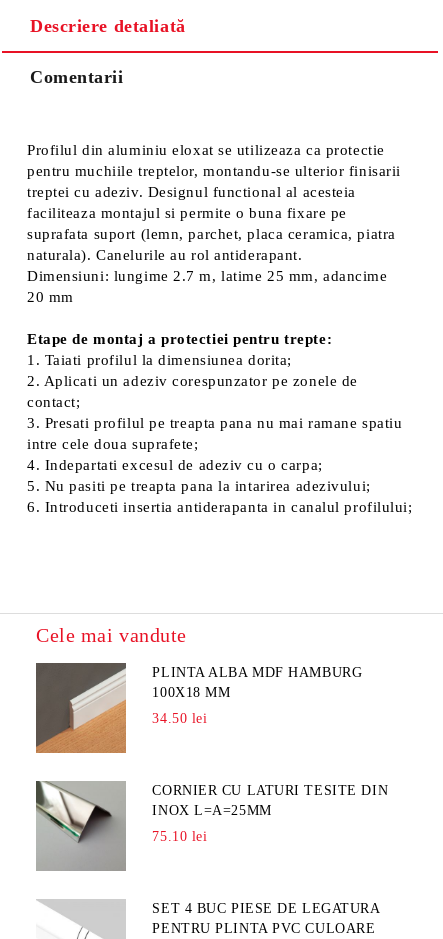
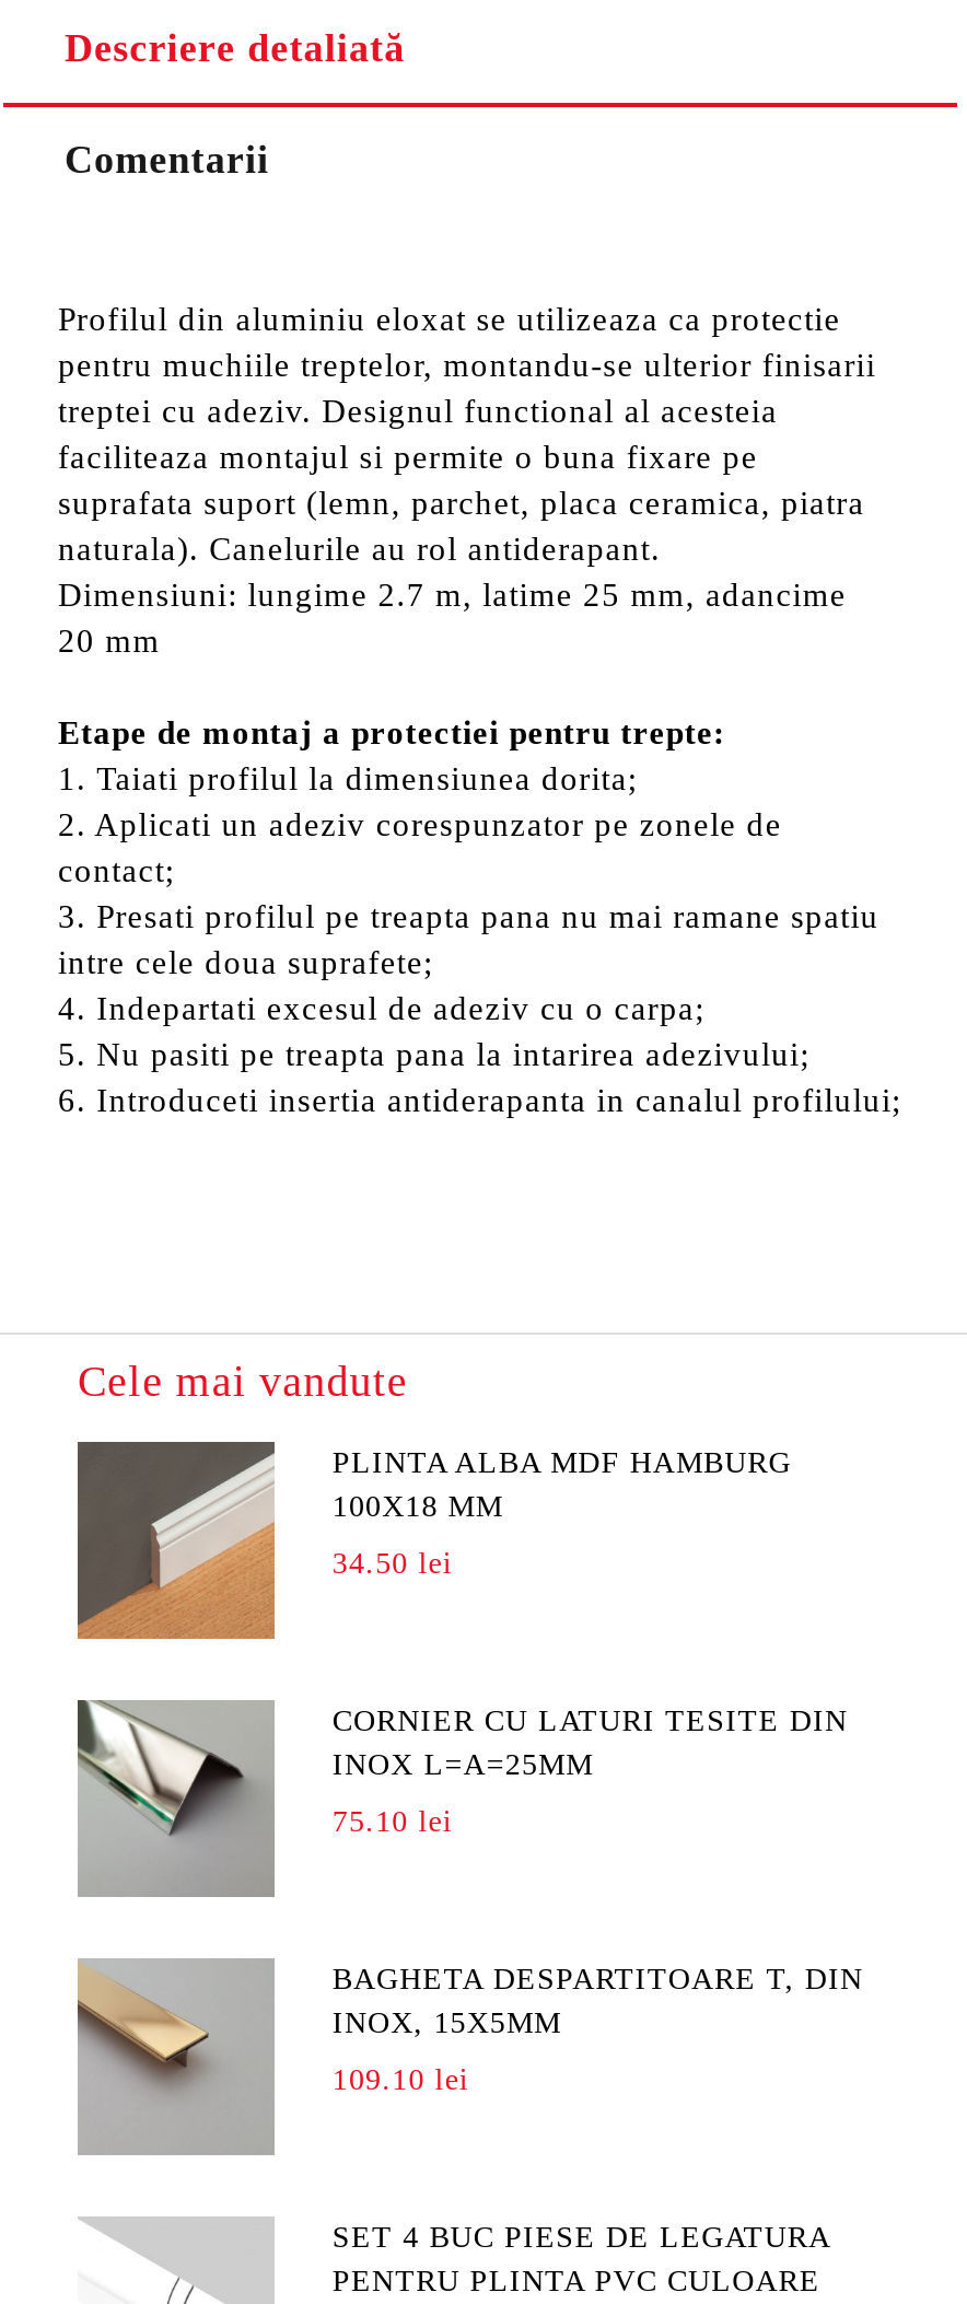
none -> [75,1960,863,2096] [image] | BAGHETA DESPARTITOARE T, DIN | INOX, 15X5MM | 109.10 lei

